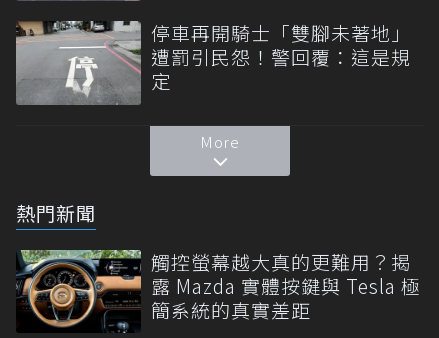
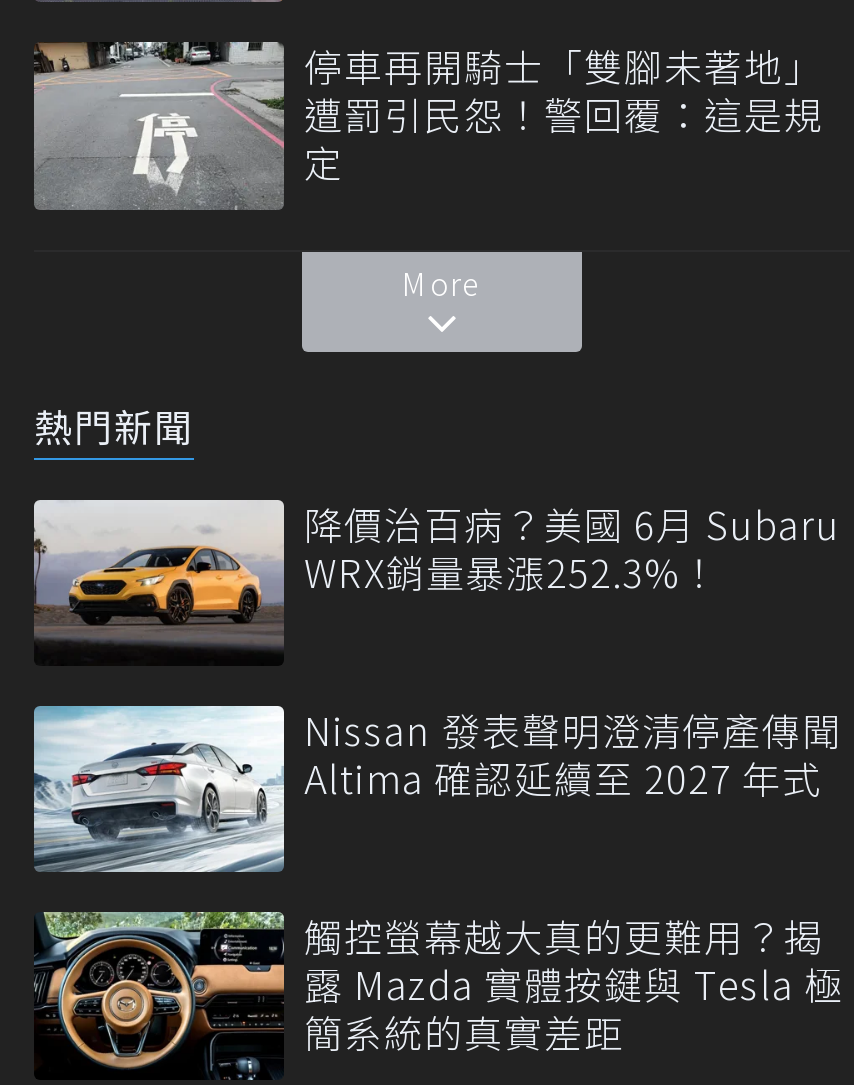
none -> [32,704,286,876] [image]
none -> [34,495,842,804] [image] | 降價治百病？美國 6月 Subaru | WRX銷量暴漲252.3%！ | Nissan 發表聲明澄清停產傳聞 | Altima 確認延續至 2027 年式

